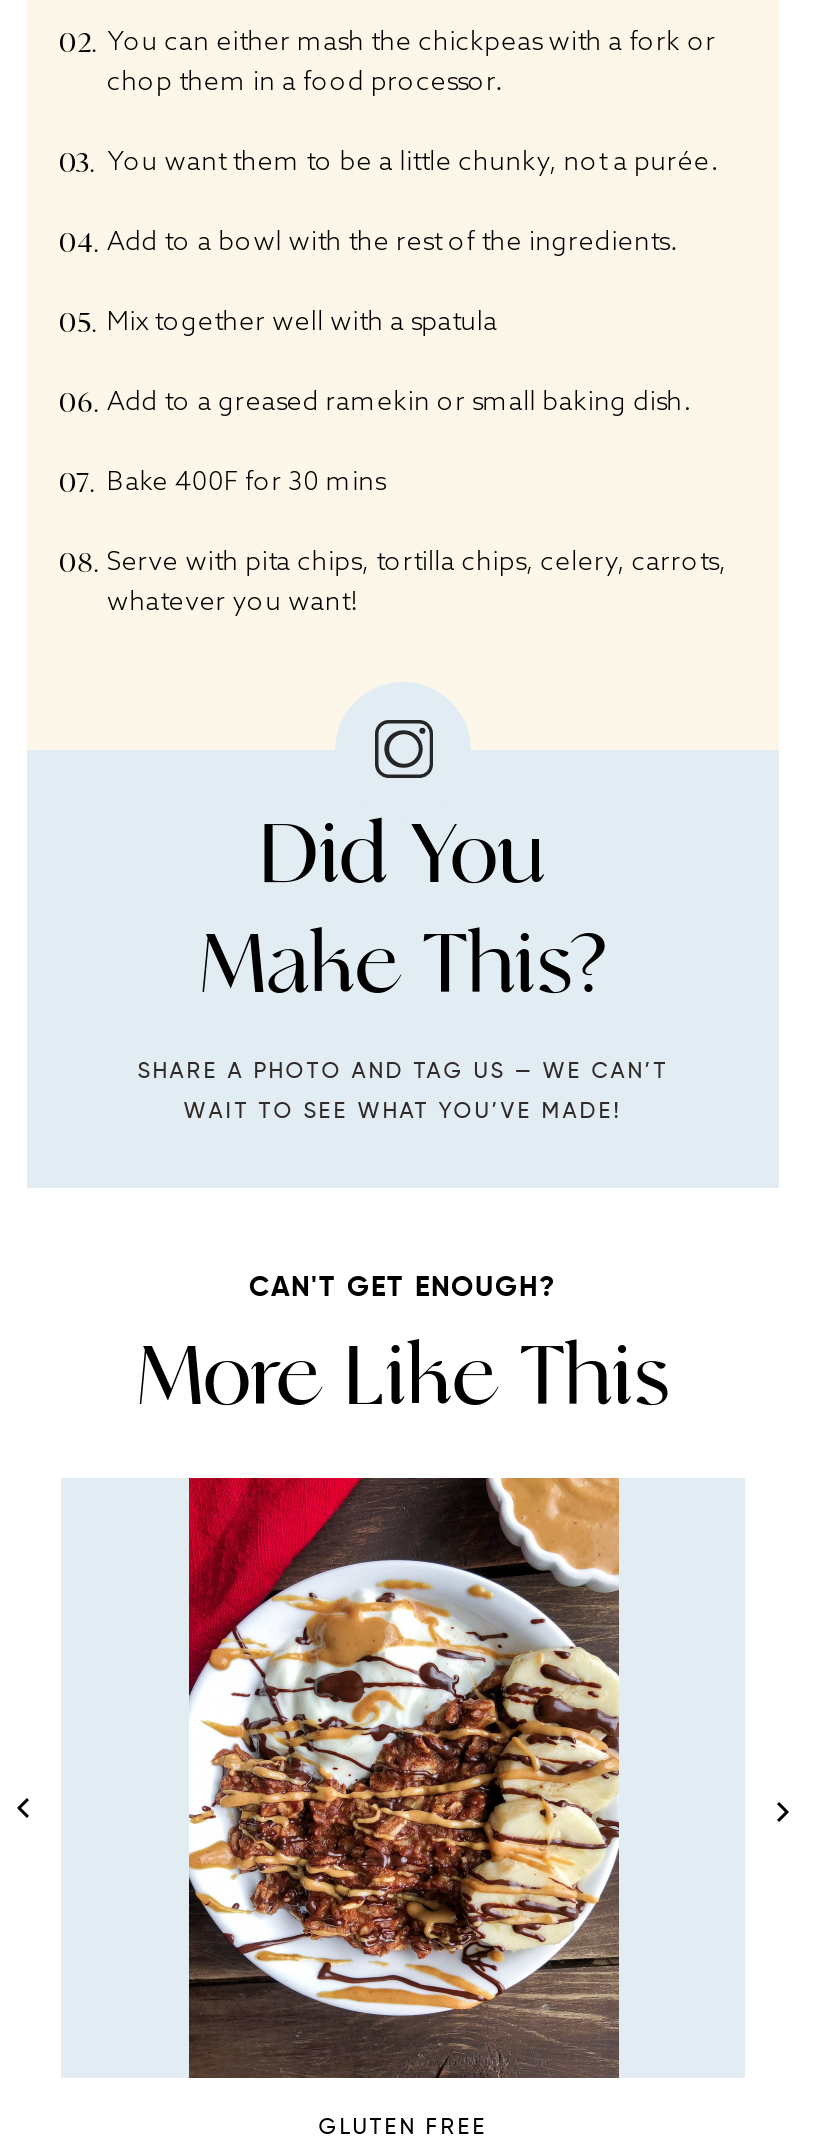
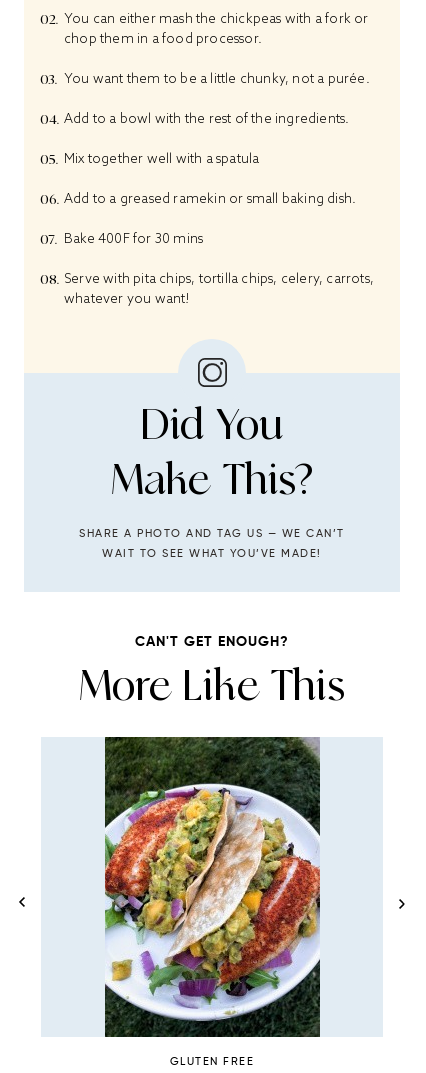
[187,1476,621,2078] [image] -> [104,736,321,1037] [image]

